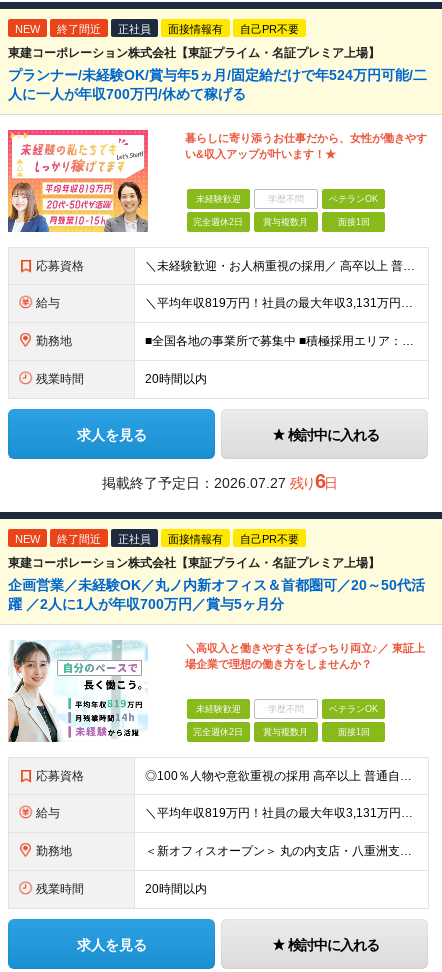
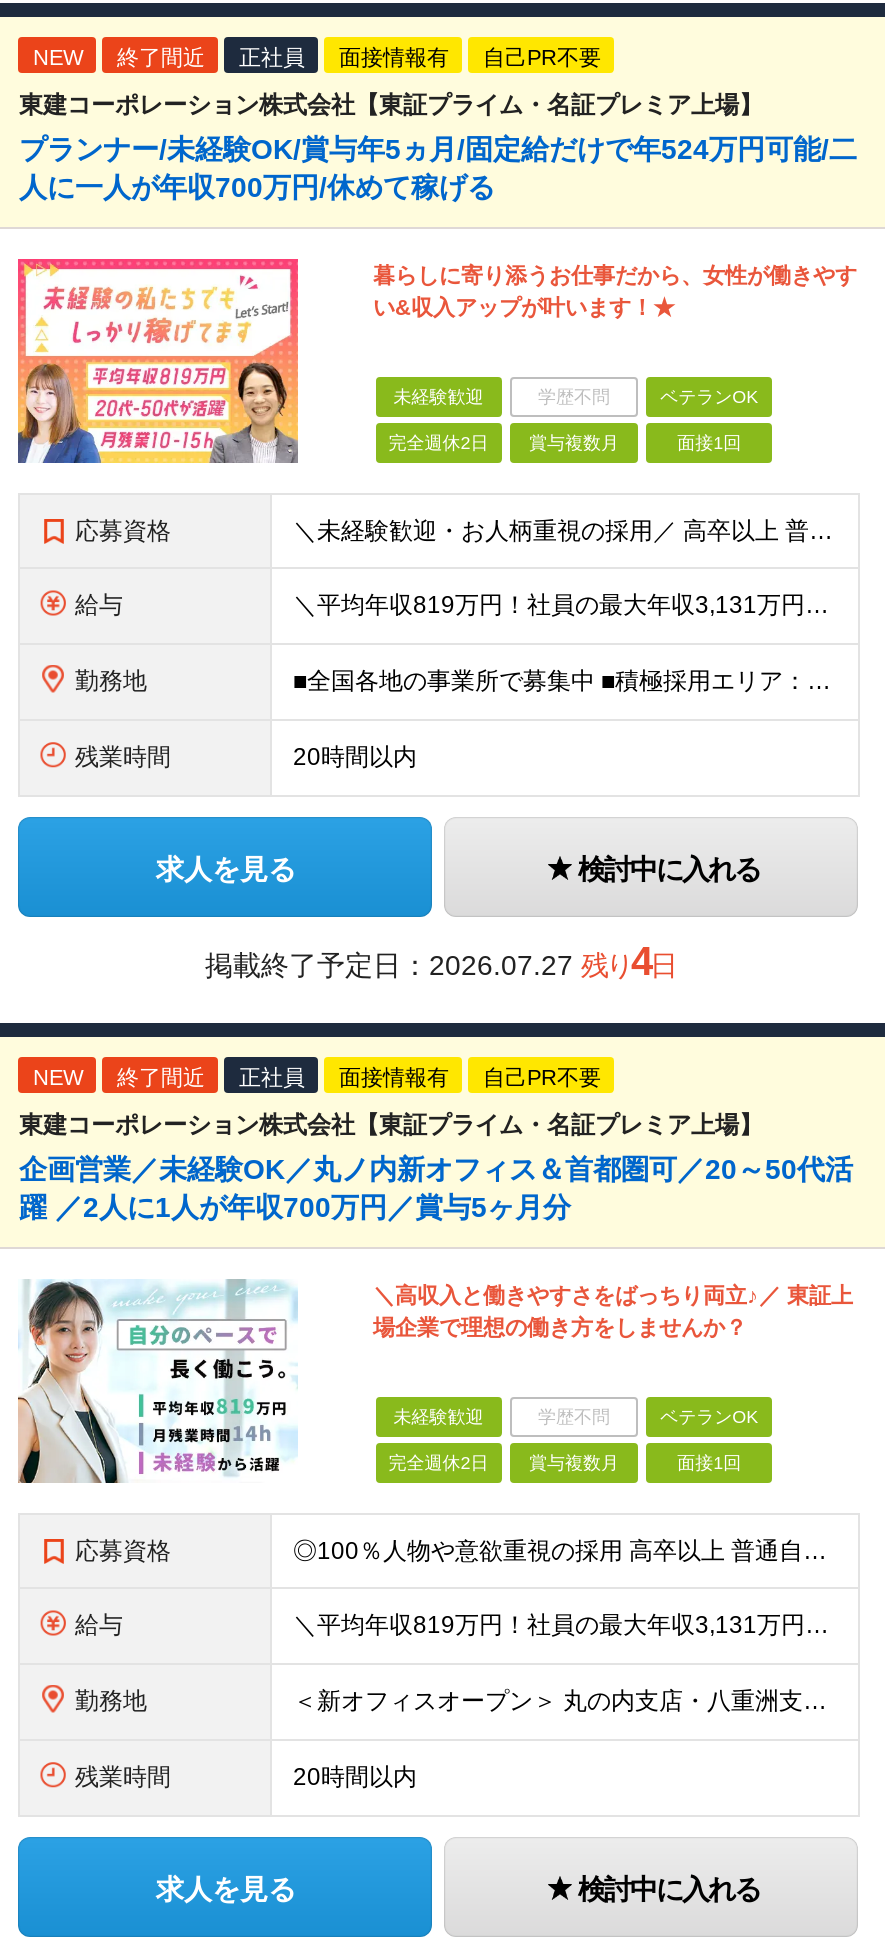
[101,470,336,492] 掲載終了予定日：2026.07.27 残り6日 -> [205,939,675,983] 掲載終了予定日：2026.07.27 残り4日

